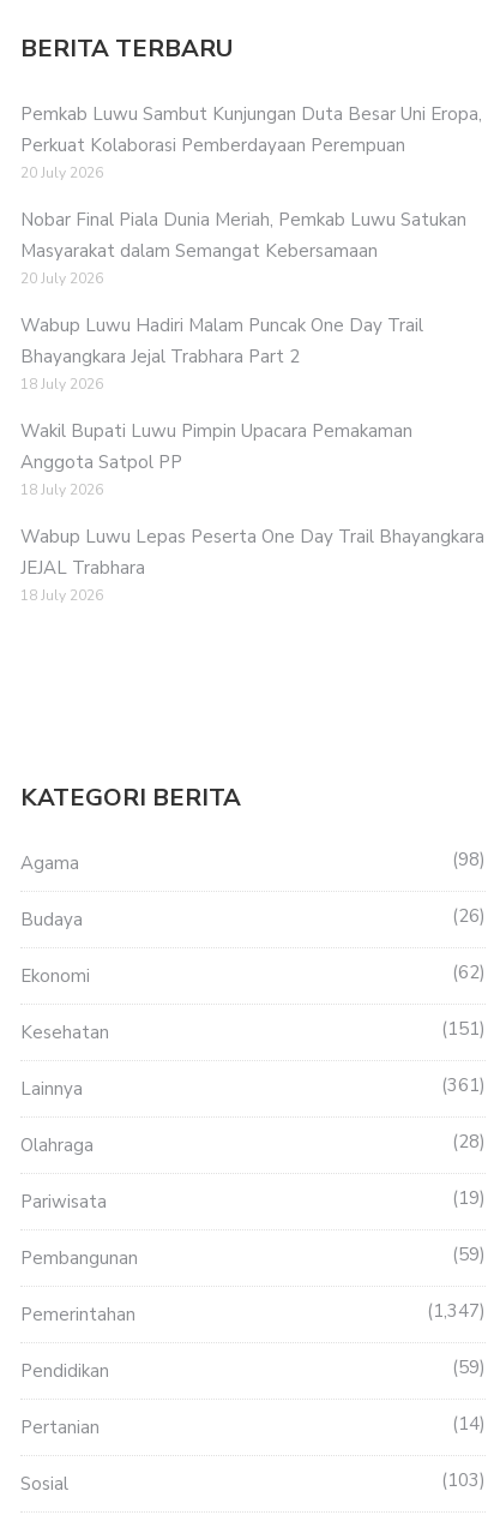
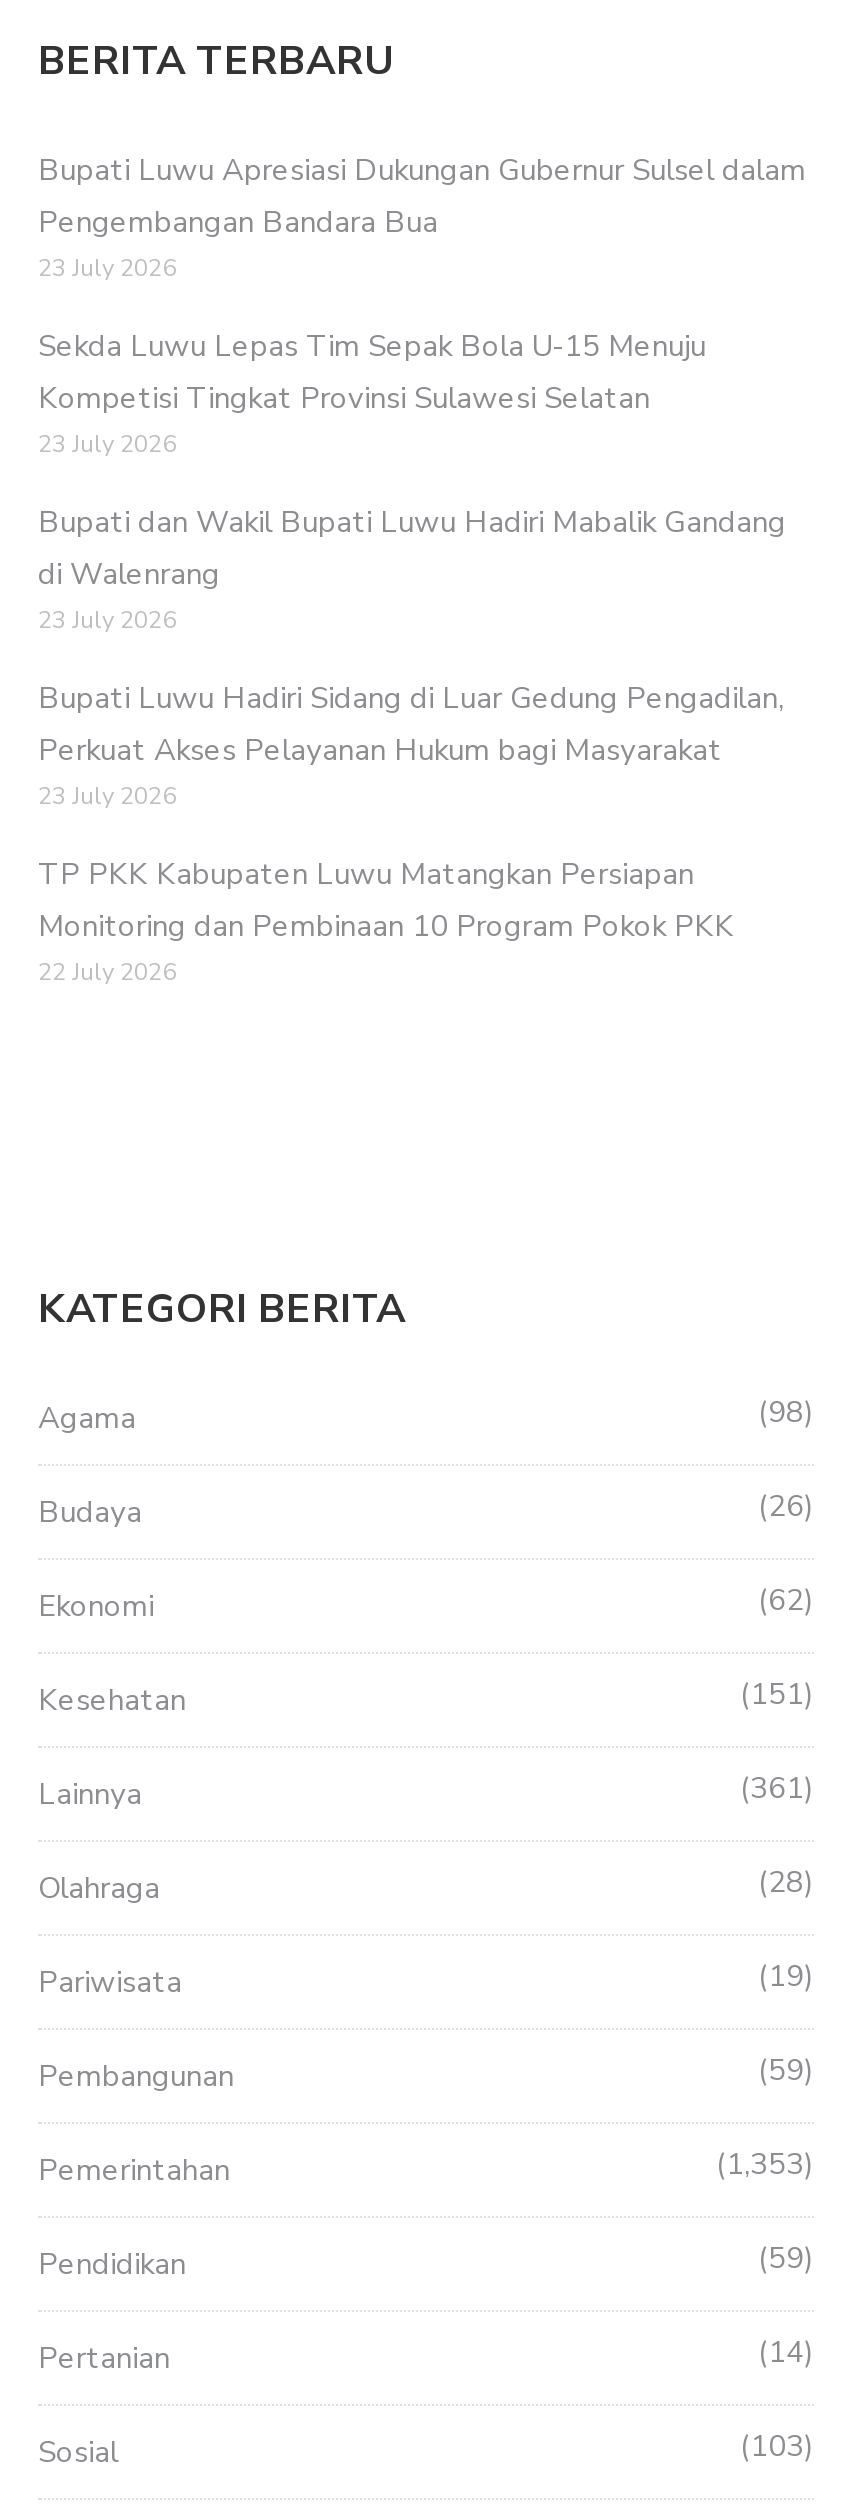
[20,102,482,182] Pemkab Luwu Sambut Kunjungan Duta Besar Uni Eropa, | Perkuat Kolaborasi Pemberdayaan Perempuan | 20 July 2026 -> [38,150,806,284] Bupati Luwu Apresiasi Dukungan Gubernur Sulsel dalam | Pengembangan Bandara Bua | 23 July 2026
[20,207,466,288] Nobar Final Piala Dunia Meriah, Pemkab Luwu Satukan | Masyarakat dalam Semangat Kebersamaan | 20 July 2026 -> [38,326,706,460] Sekda Luwu Lepas Tim Sepak Bola U-15 Menuju | Kompetisi Tingkat Provinsi Sulawesi Selatan | 23 July 2026
[20,313,423,394] Wabup Luwu Hadiri Malam Puncak One Day Trail | Bhayangkara Jejal Trabhara Part 2 | 18 July 2026 -> [38,502,786,636] Bupati dan Wakil Bupati Luwu Hadiri Mabalik Gandang | di Walenrang | 23 July 2026
[20,419,412,499] Wakil Bupati Luwu Pimpin Upacara Pemakaman | Anggota Satpol PP | 18 July 2026 -> [38,678,784,812] Bupati Luwu Hadiri Sidang di Luar Gedung Pengadilan, | Perkuat Akses Pelayanan Hukum bagi Masyarakat | 23 July 2026
[20,524,484,605] Wabup Luwu Lepas Peserta One Day Trail Bhayangkara | JEJAL Trabhara | 18 July 2026 -> [38,854,734,988] TP PKK Kabupaten Luwu Matangkan Persiapan | Monitoring dan Pembinaan 10 Program Pokok PKK | 22 July 2026
[433,1299,480,1323] 1,347 -> [726,2145,804,2185] 1,353

